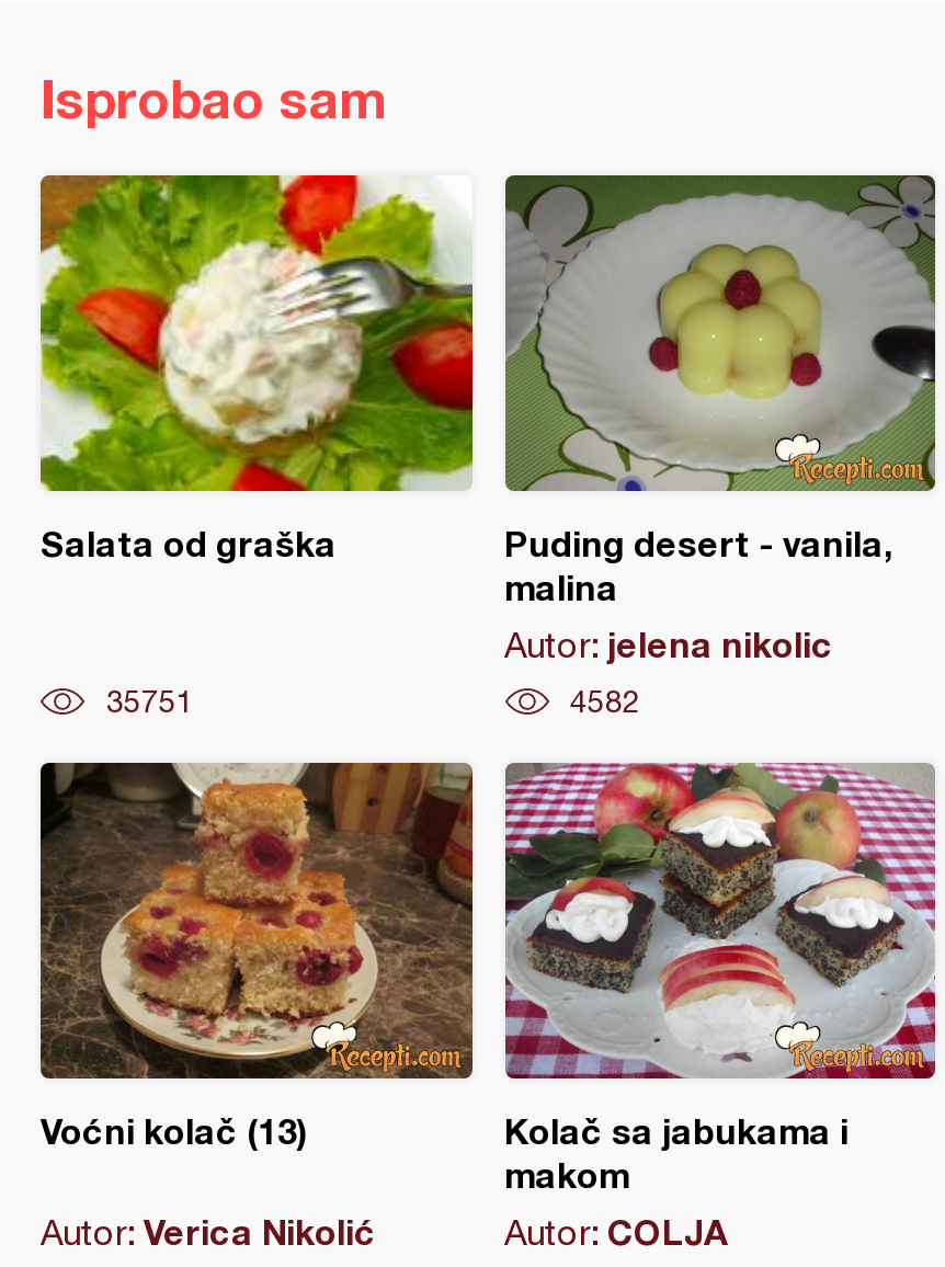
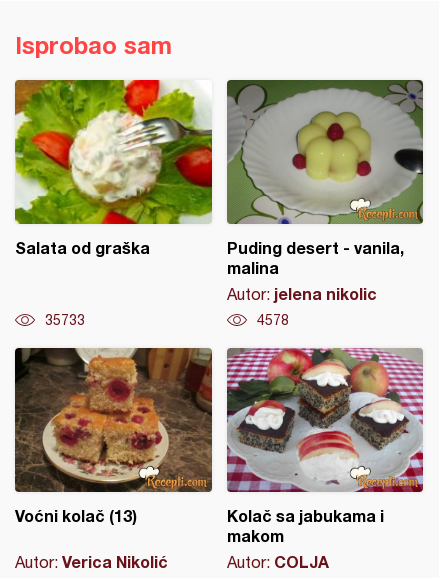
[106,684,194,719] 35751 -> [45,312,85,328] 35733
[570,684,640,719] 4582 -> [256,312,288,328] 4578

